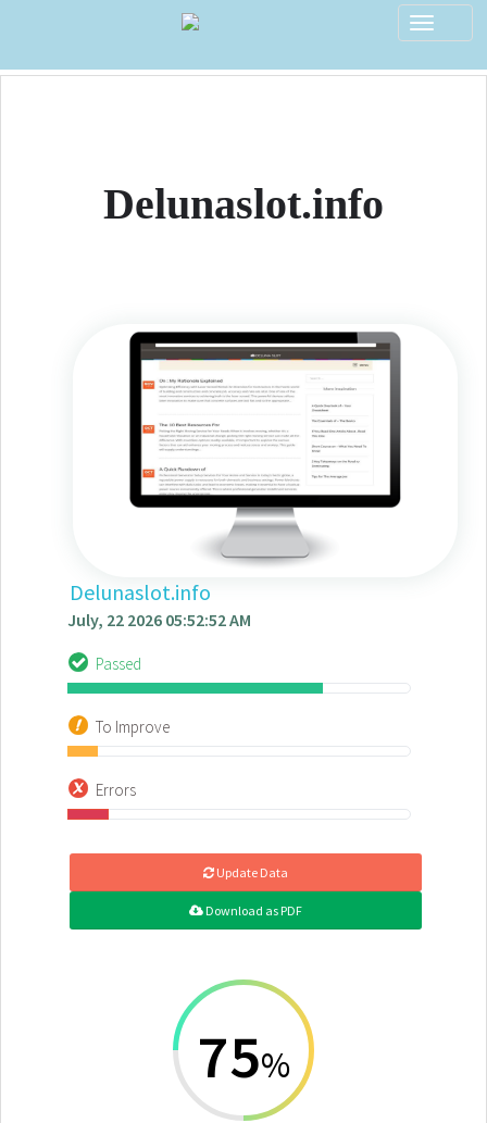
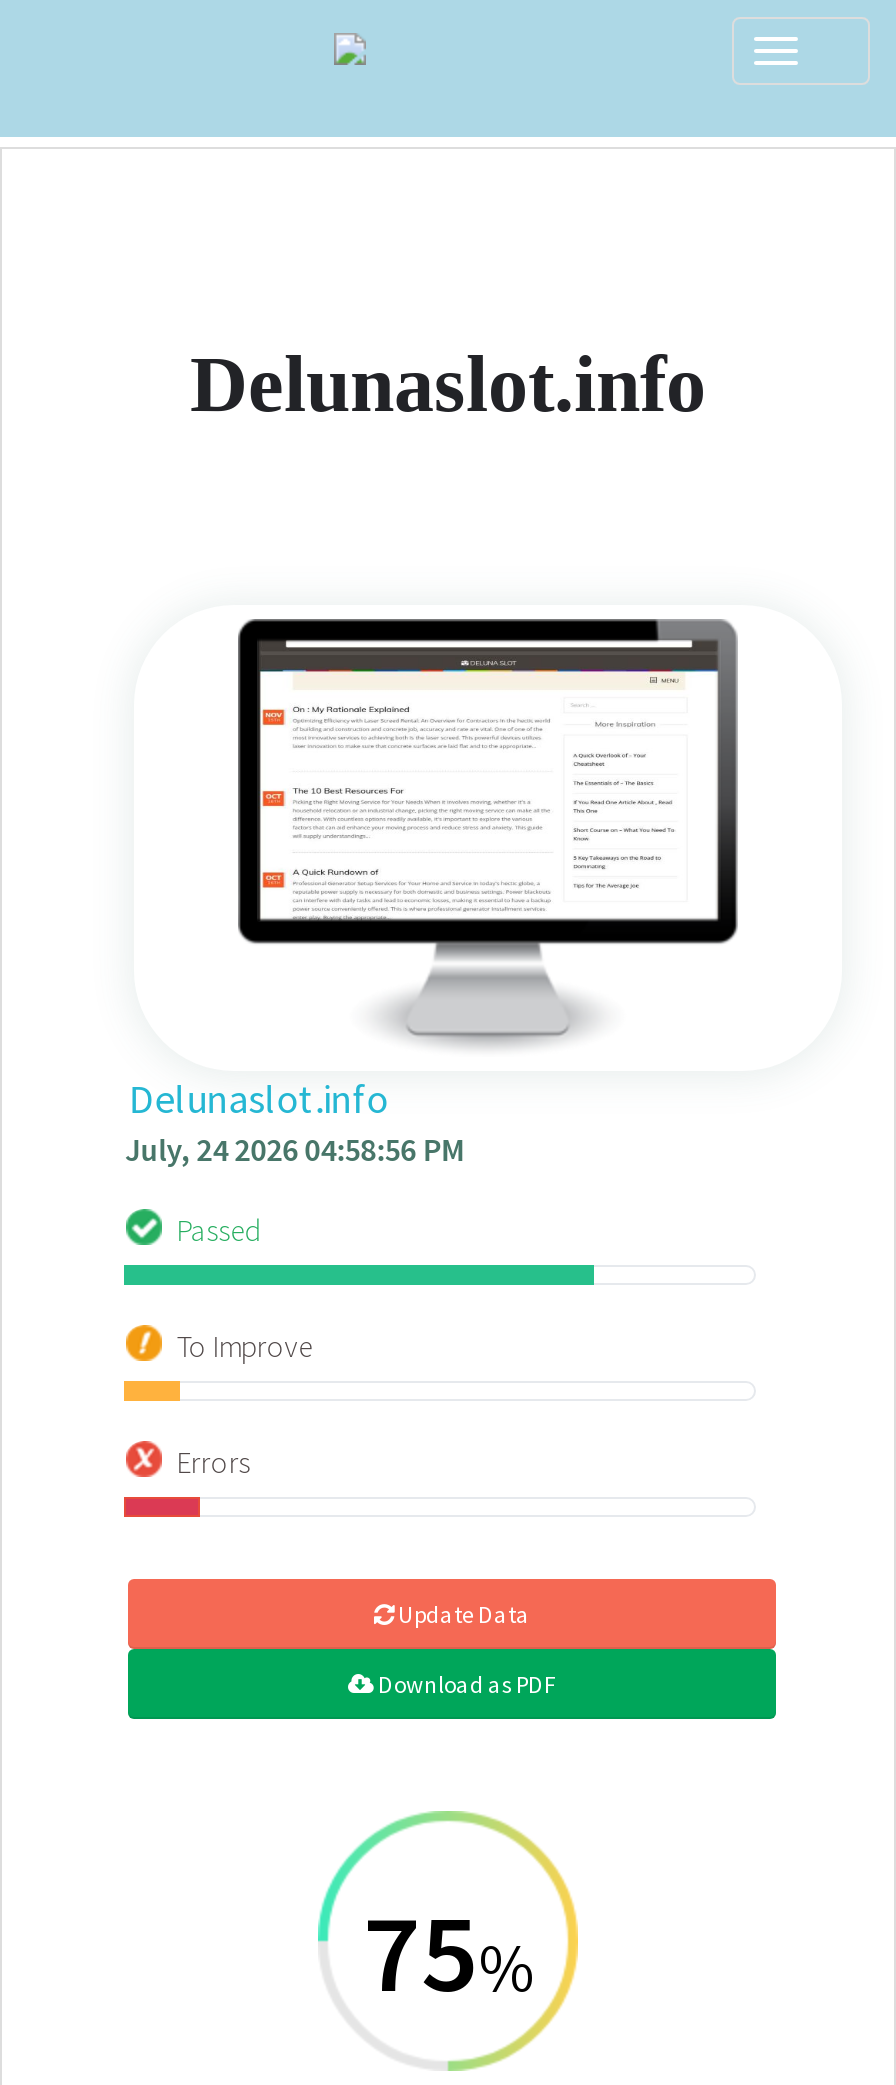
[68,609,251,631] July, 22 2026 05:52:52 AM -> [124,1129,462,1169] July, 24 2026 04:58:56 PM

